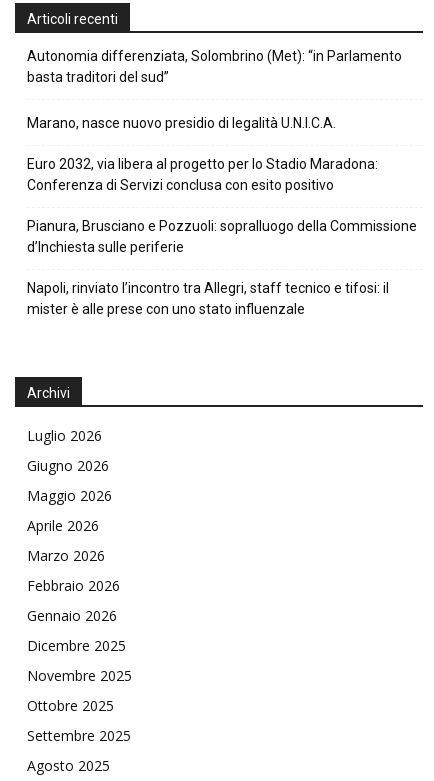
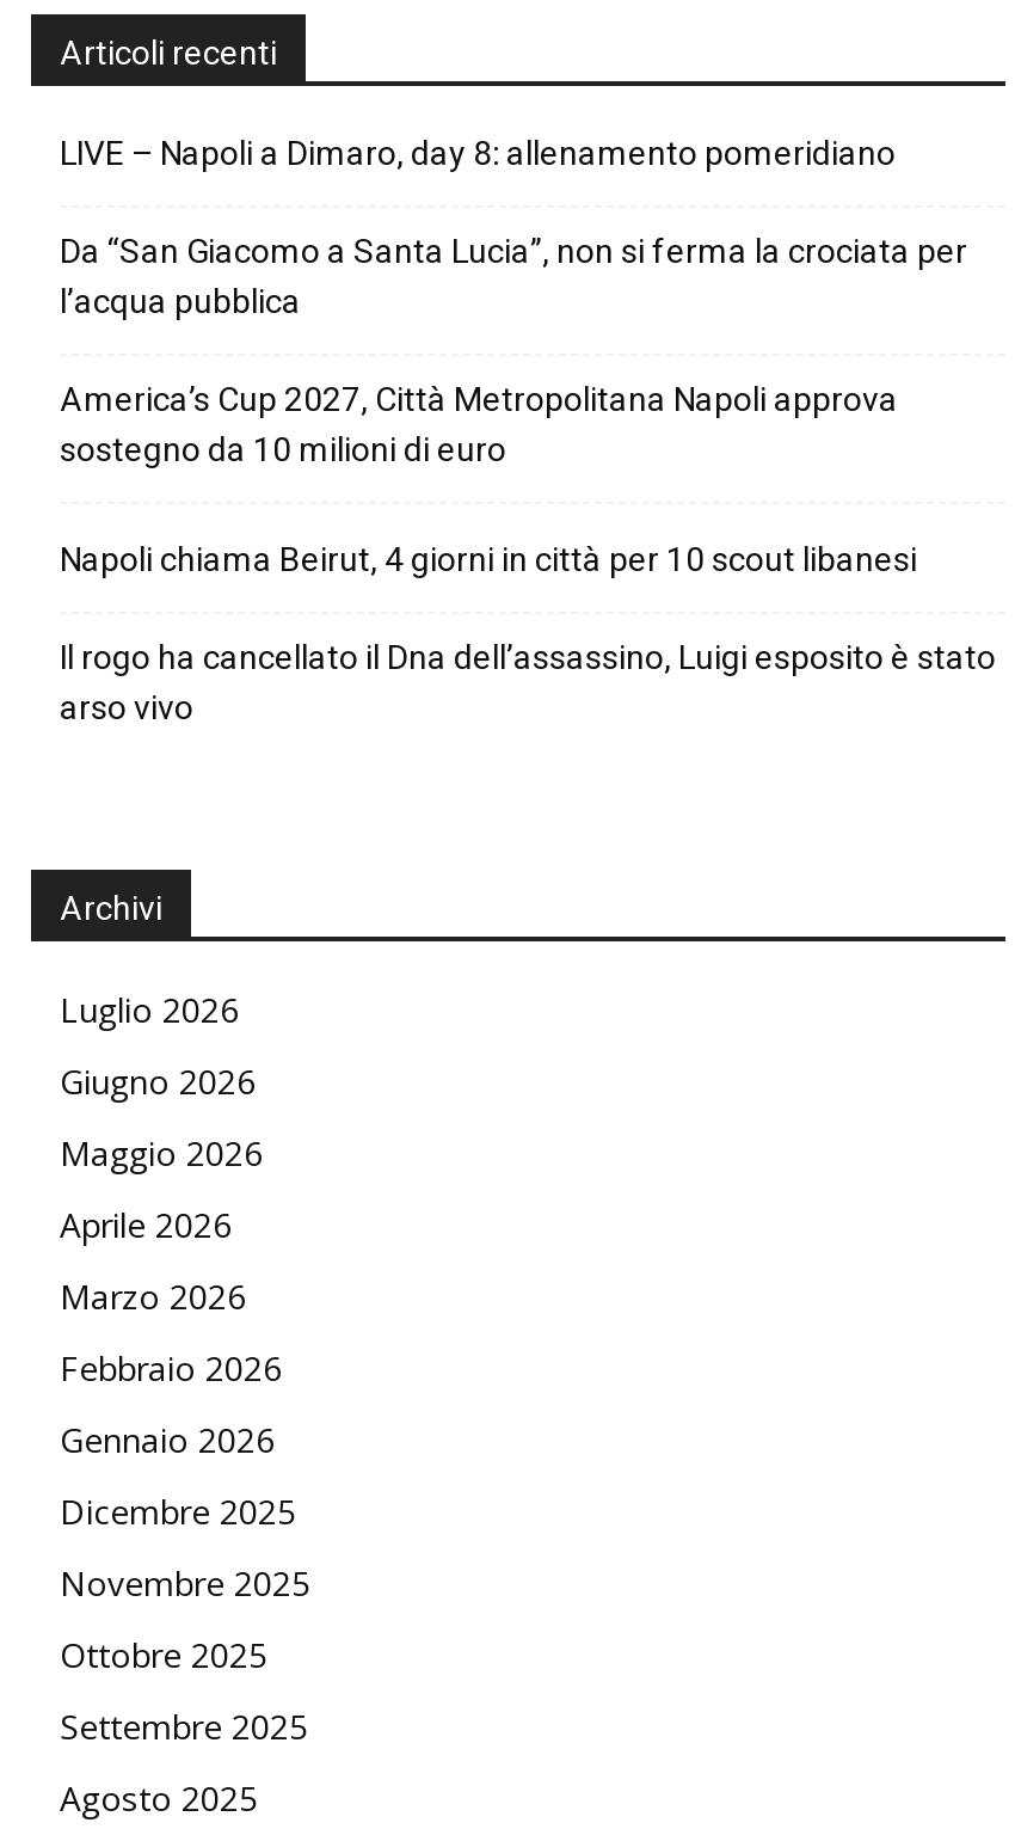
[27,47,402,84] Autonomia differenziata, Solombrino (Met): “in Parlamento | basta traditori del sud” -> [60,134,896,172] LIVE – Napoli a Dimaro, day 8: allenamento pomeridiano
[27,114,336,130] Marano, nasce nuovo presidio di legalità U.N.I.C.A. -> [60,232,967,320] Da “San Giacomo a Santa Lucia”, non si ferma la crociata per | l’acqua pubblica
[27,155,378,192] Euro 2032, via libera al progetto per lo Stadio Maradona: | Conferenza di Servizi conclusa con esito positivo -> [60,380,898,468] America’s Cup 2027, Città Metropolitana Napoli approva | sostegno da 10 milioni di euro
[27,217,417,254] Pianura, Brusciano e Pozzuoli: sopralluogo della Commissione | d’Inchiesta sulle periferie -> [60,540,917,578] Napoli chiama Beirut, 4 giorni in città per 10 scout libanesi
[27,279,389,316] Napoli, rinviato l’incontro tra Allegri, staff tecnico e tifosi: il | mister è alle prese con uno stato influenzale -> [60,638,996,726] Il rogo ha cancellato il Dna dell’assassino, Luigi esposito è stato | arso vivo

